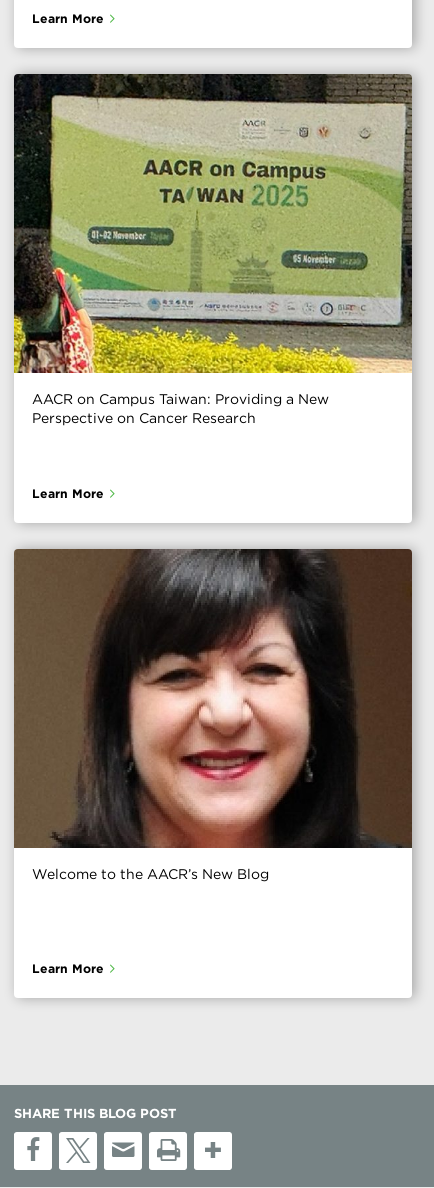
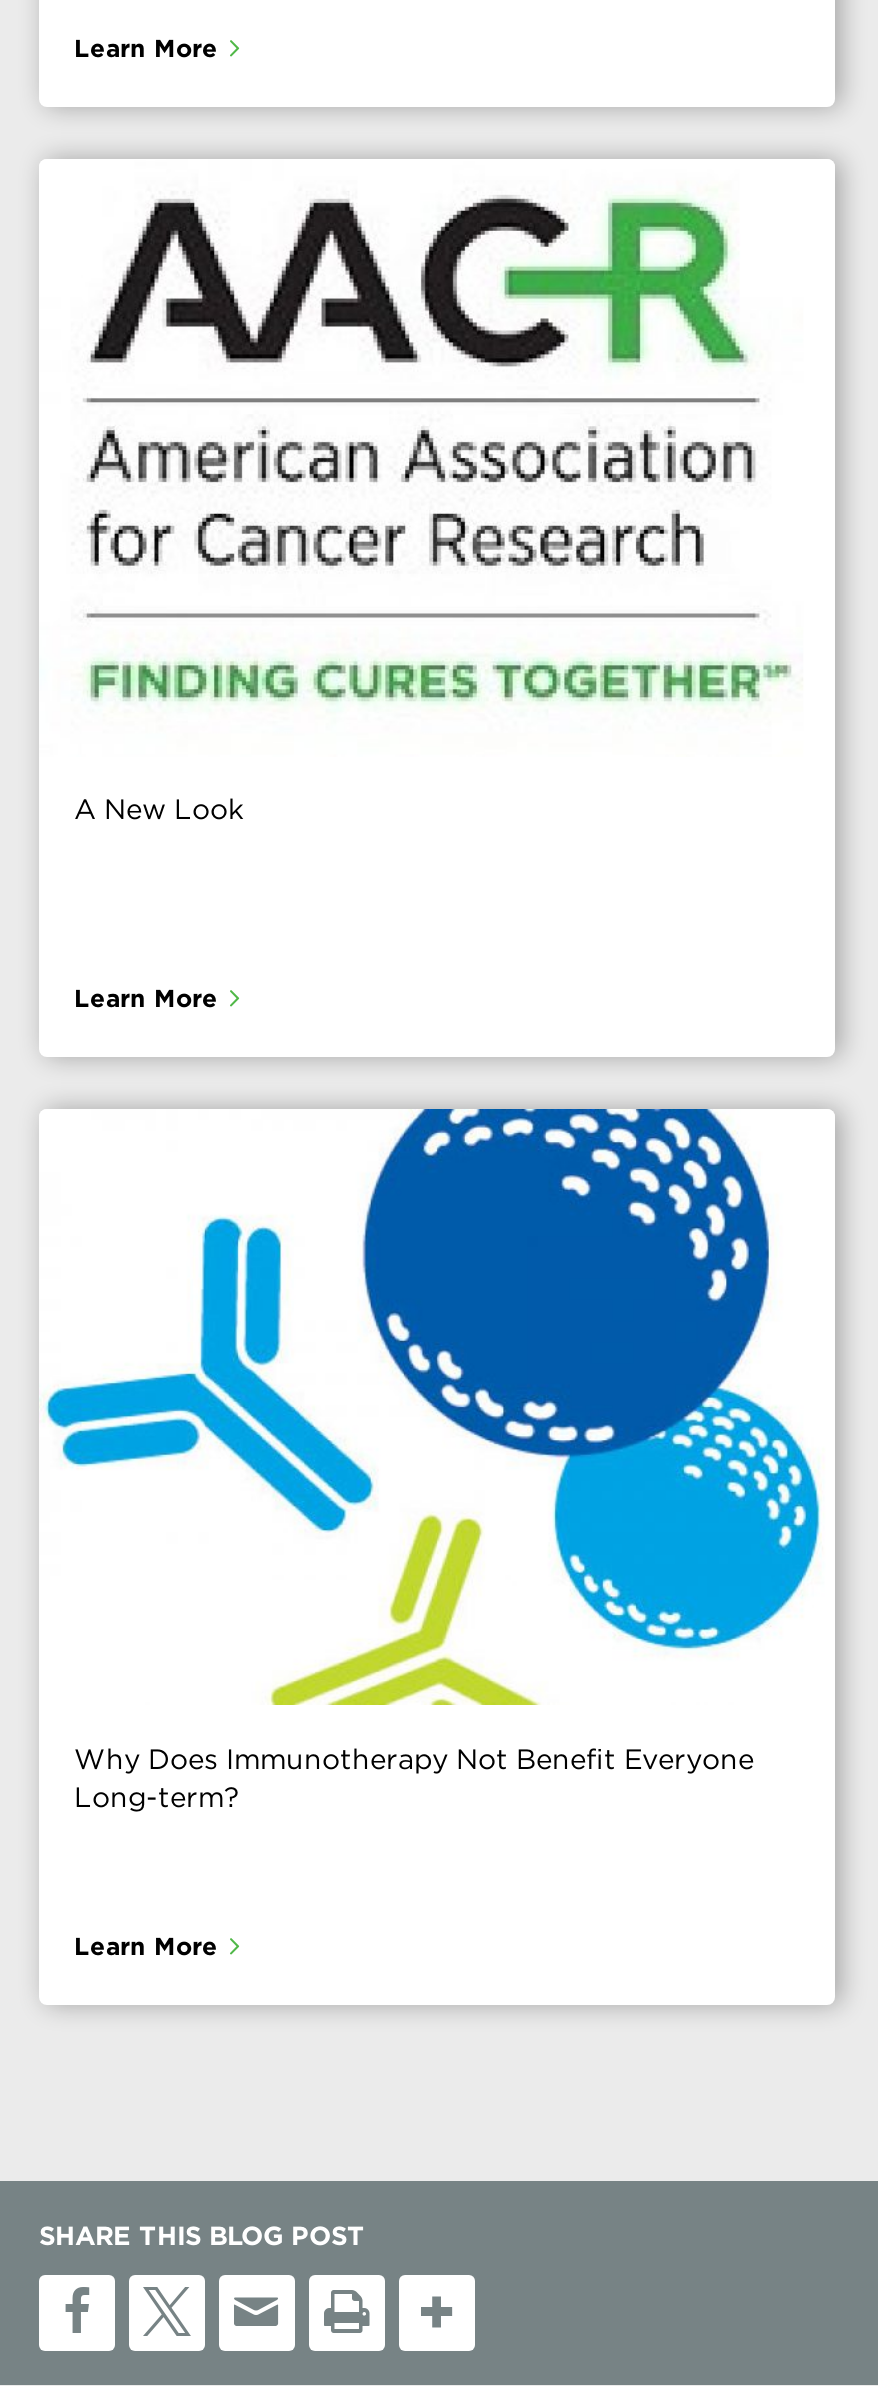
[13,73,413,426] [image] | AACR on Campus Taiwan: Providing a New | Perspective on Cancer Research -> [39,158,835,825] [image] | A New Look
[13,548,413,882] [image] | Welcome to the AACR’s New Blog -> [39,1108,835,1812] [image] | Why Does Immunotherapy Not Benefit Everyone | Long-term?

